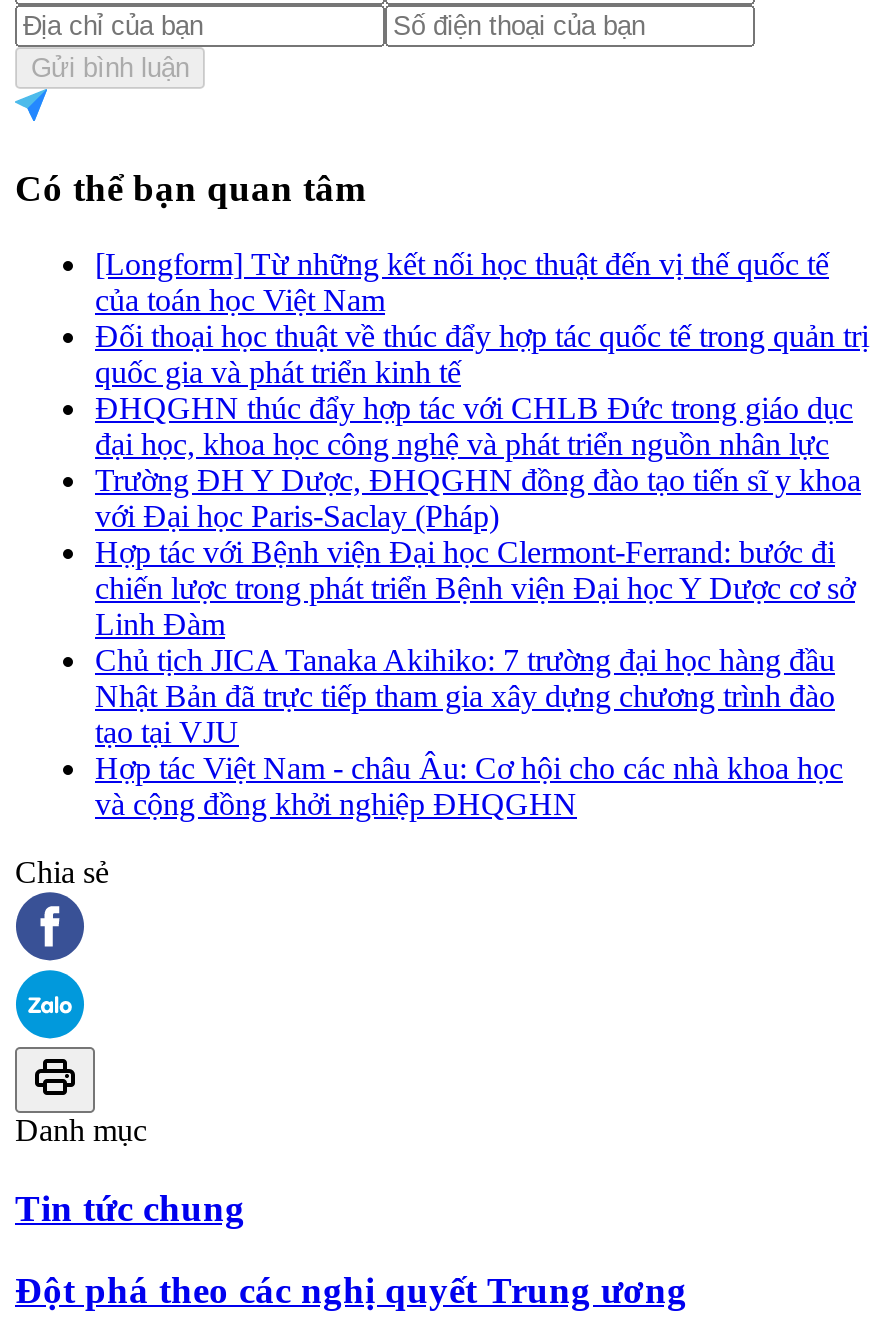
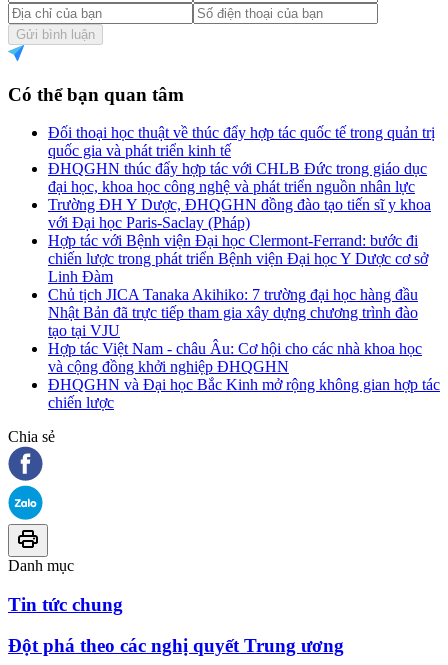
[95,247,829,317] [Longform] Từ những kết nối học thuật đến vị thế quốc tế | của toán học Việt Nam -> none
moved [95,319,869,821] -> [48,124,435,375]: Đối thoại học thuật về thúc đẩy hợp tác quốc tế trong quản trị | quốc gia và phát triển kinh tế | ĐHQGHN thúc đẩy hợp tác với CHLB Đức trong giáo dục | ... | Hợp tác Việt Nam - châu Âu: Cơ hội cho các nhà khoa học | và cộng đồng khởi nghiệp ĐHQGHN
none -> [48,376,440,411] ĐHQGHN và Đại học Bắc Kinh mở rộng không gian hợp tác | chiến lược

